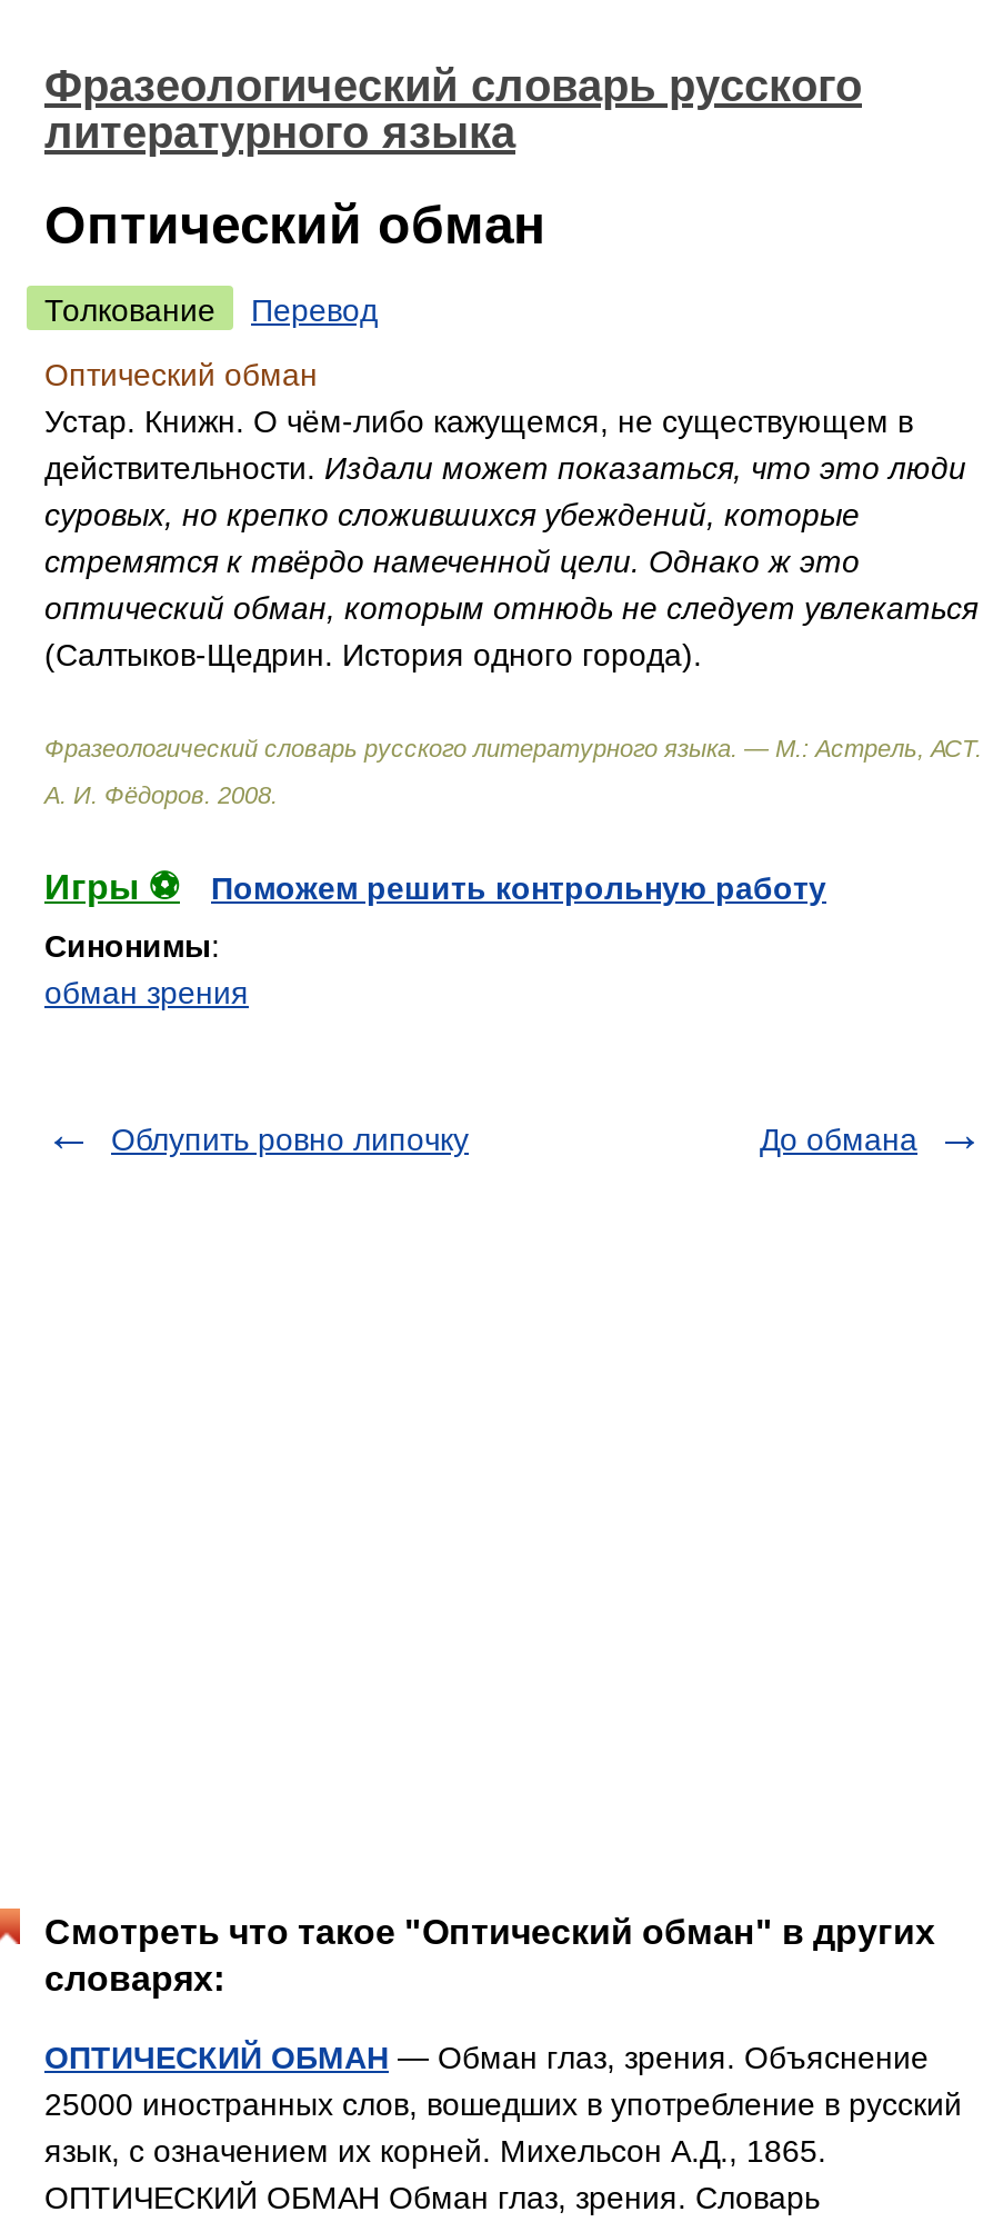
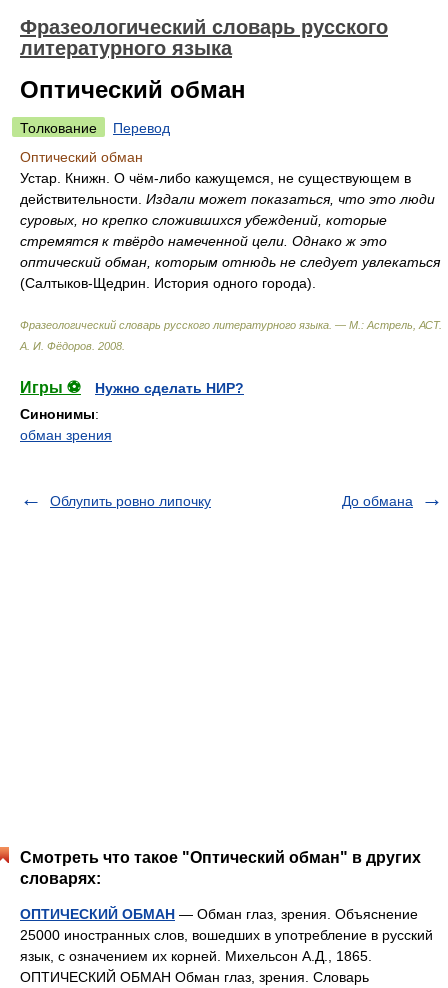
[211,870,826,906] Поможем решить контрольную работу -> [95,380,244,396] Нужно сделать НИР?

